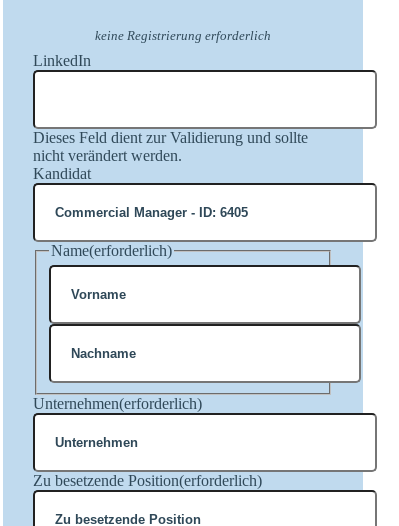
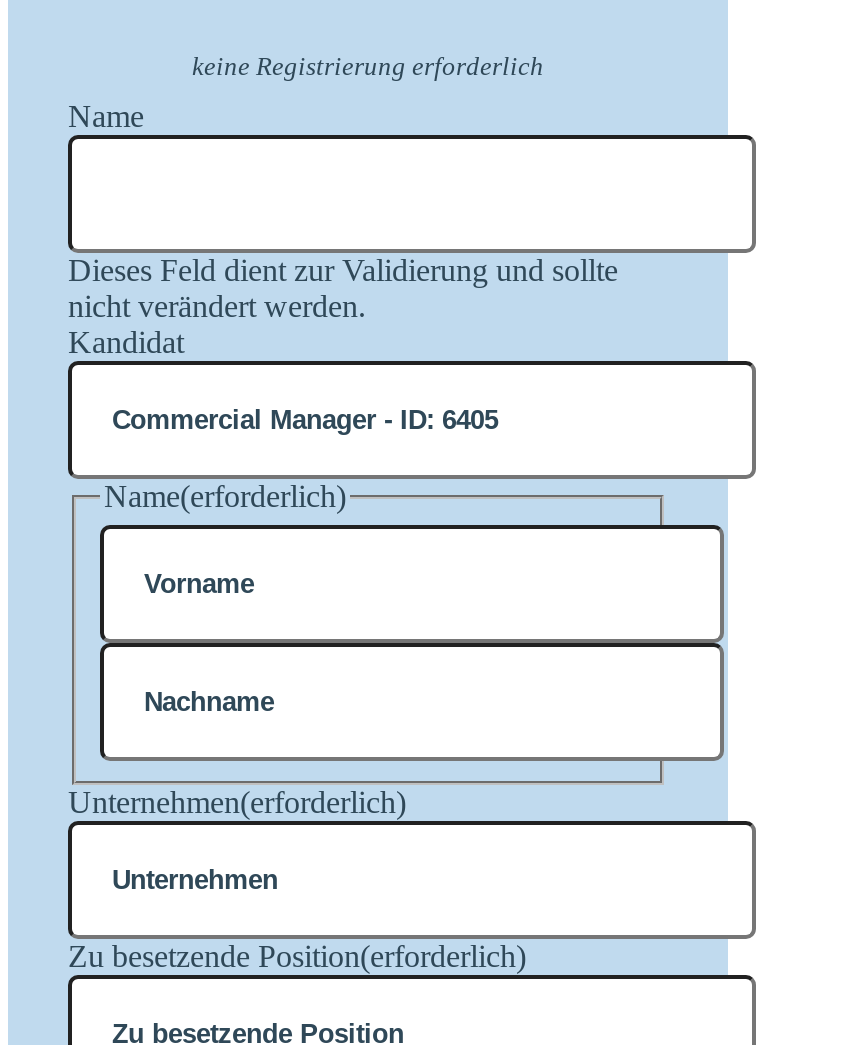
[33,52,91,69] LinkedIn -> [68,99,144,133] Name

